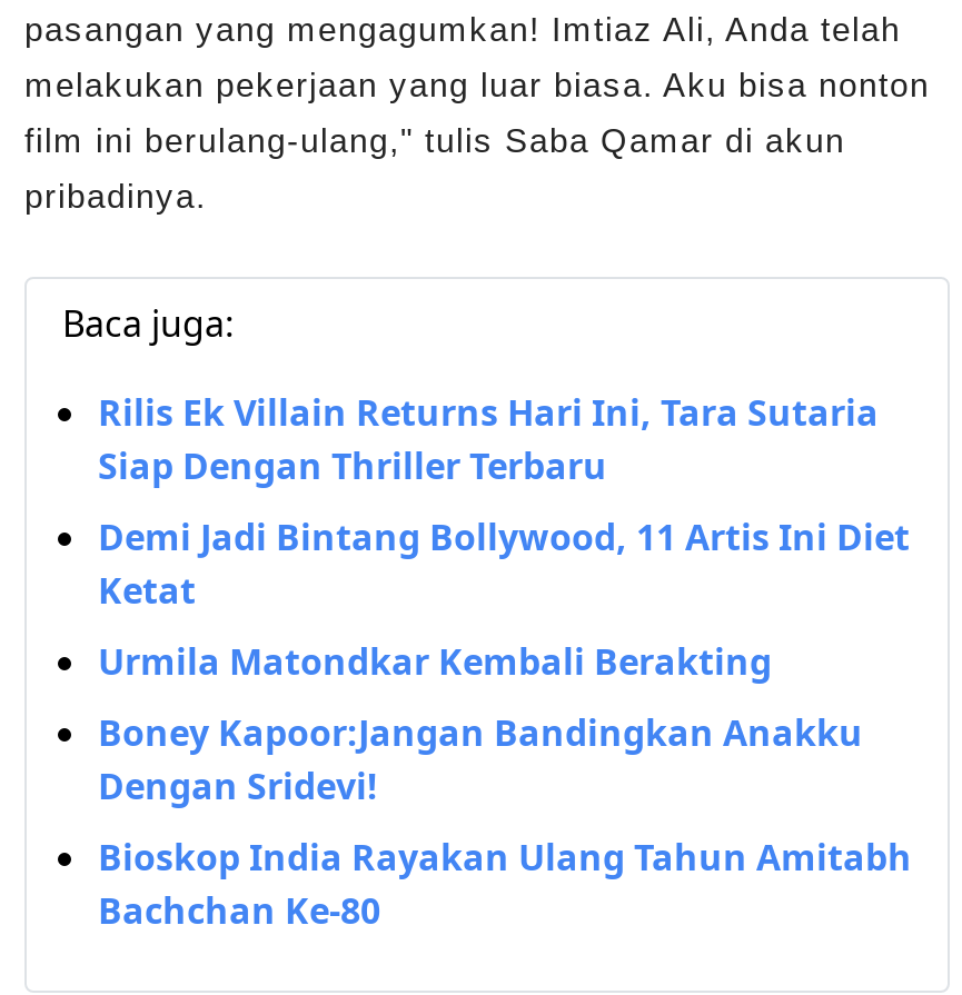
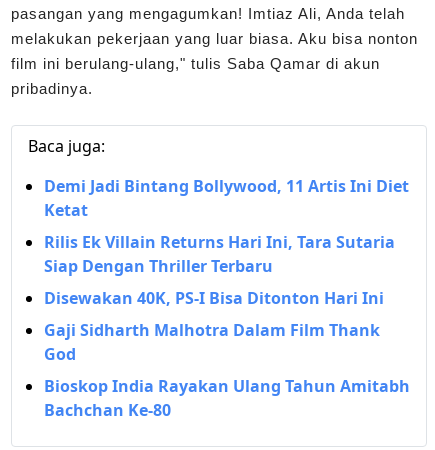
moved [98,388,879,490] -> [44,231,395,277]: Rilis Ek Villain Returns Hari Ini, Tara Sutaria | Siap Dengan Thriller Terbaru
moved [98,512,910,614] -> [44,175,409,221]: Demi Jadi Bintang Bollywood, 11 Artis Ini Diet | Ketat
[98,637,863,810] Urmila Matondkar Kembali Berakting | Boney Kapoor:Jangan Bandingkan Anakku | Dengan Sridevi! -> [44,287,384,365] Disewakan 40K, PS-I Bisa Ditonton Hari Ini | Gaji Sidharth Malhotra Dalam Film Thank | God

